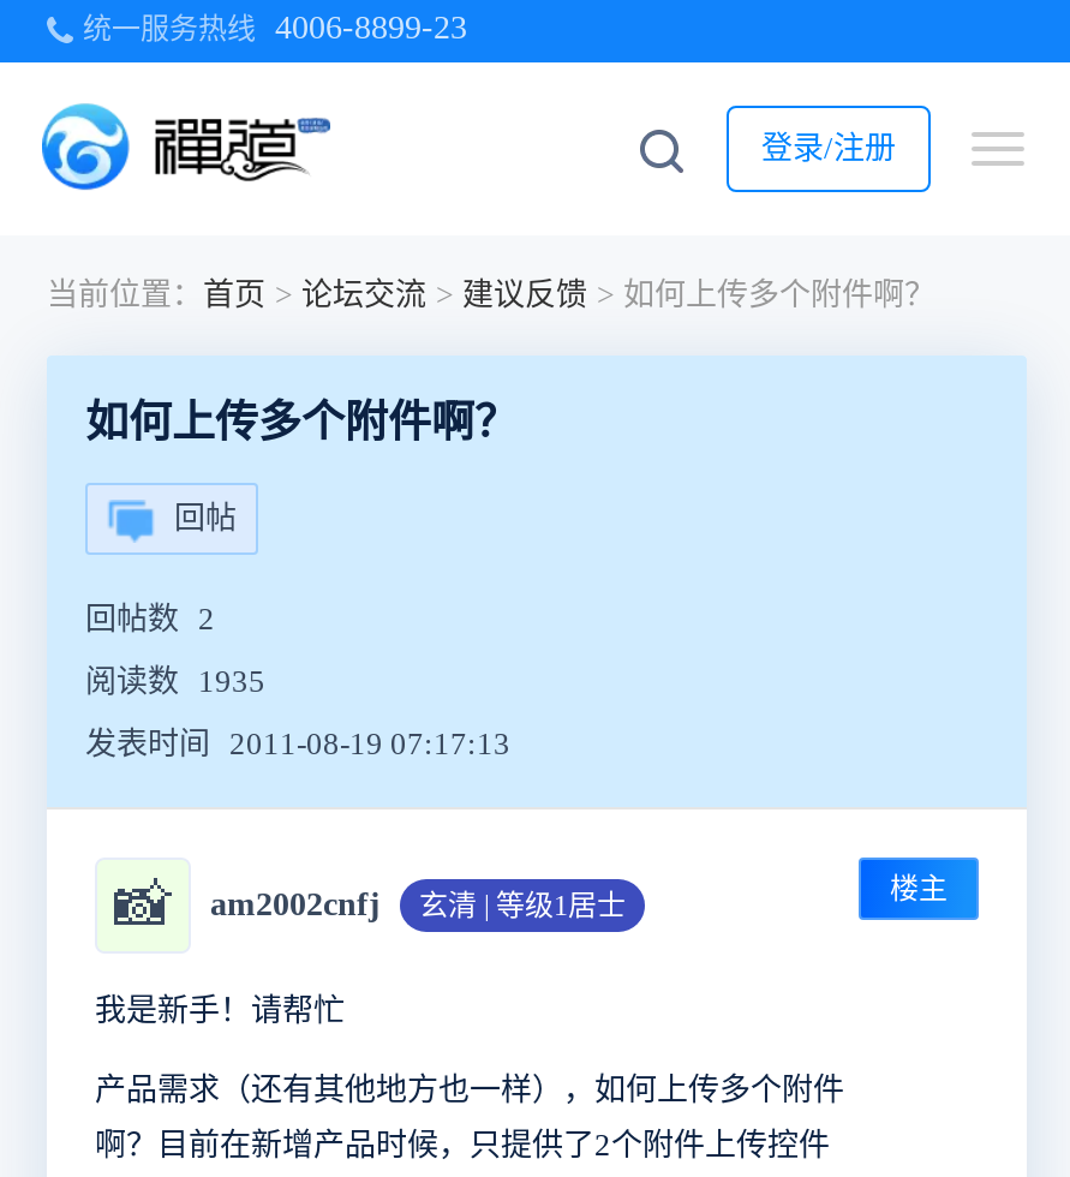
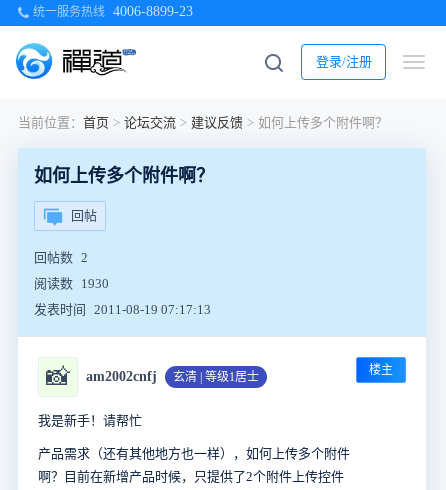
[85,663,265,699] 阅读数 1935 -> [34,276,109,291] 阅读数 1930

